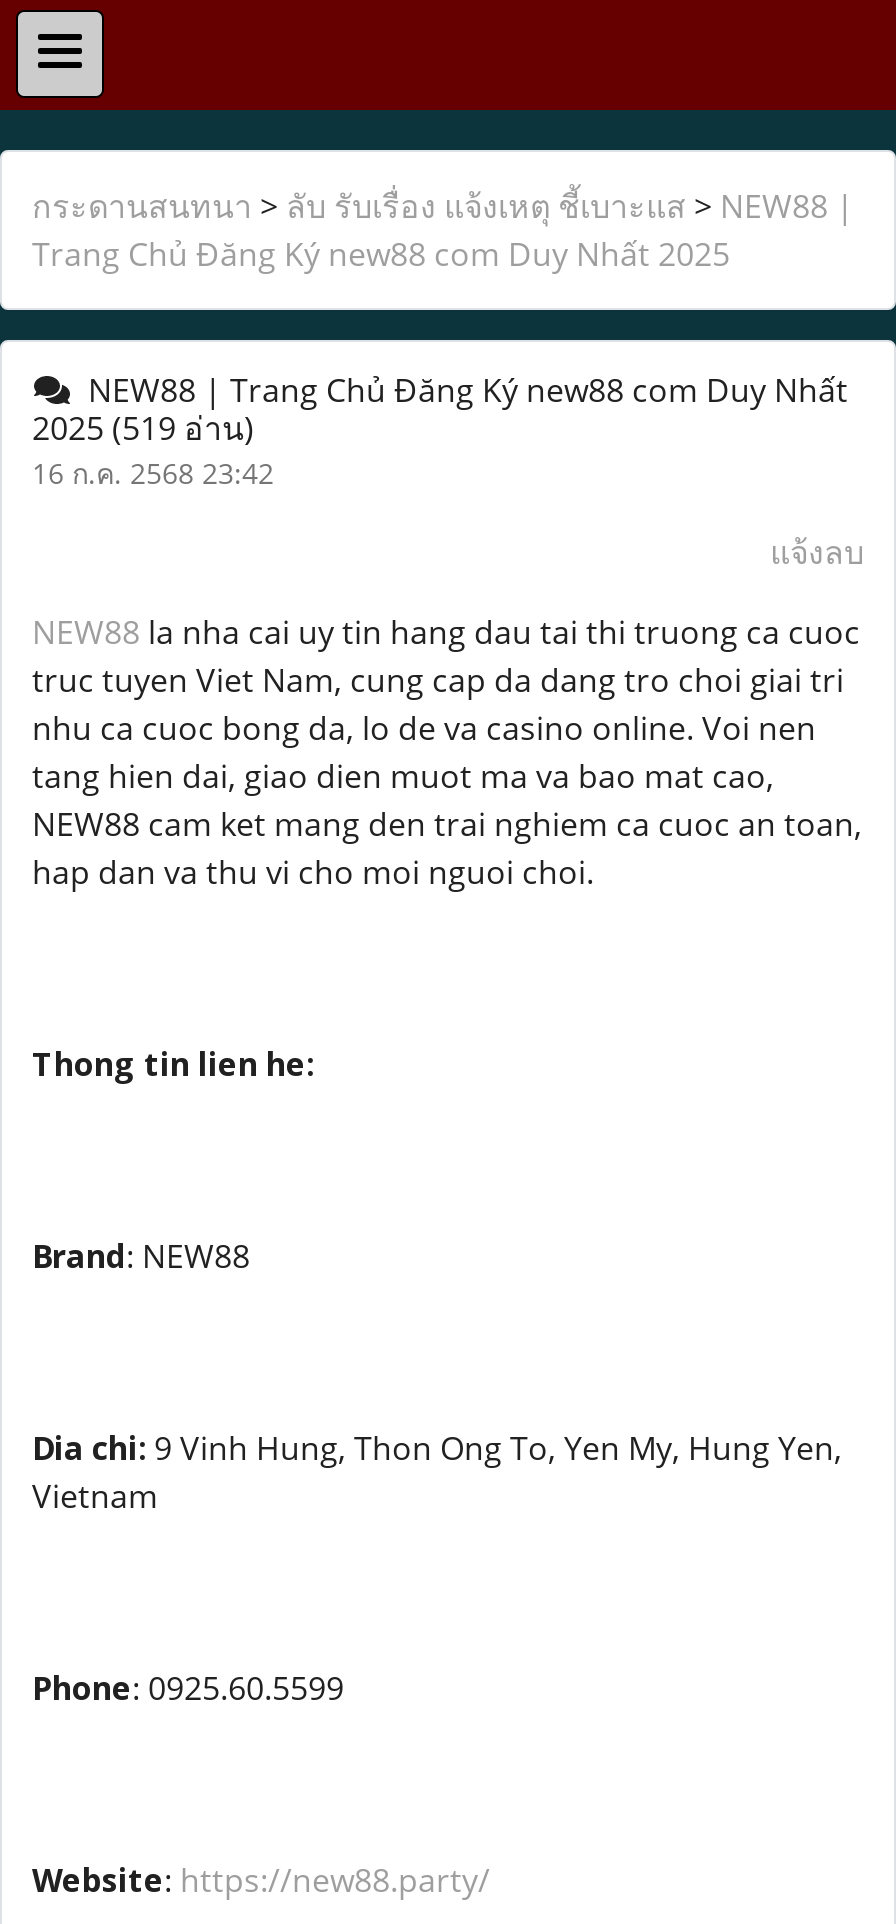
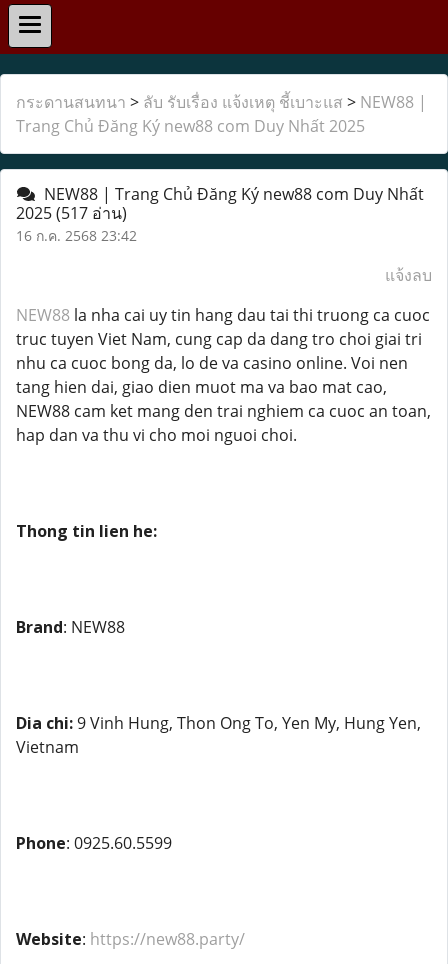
[32,406,254,450] 2025 (519 อ่าน) -> [16,202,127,224] 2025 (517 อ่าน)

